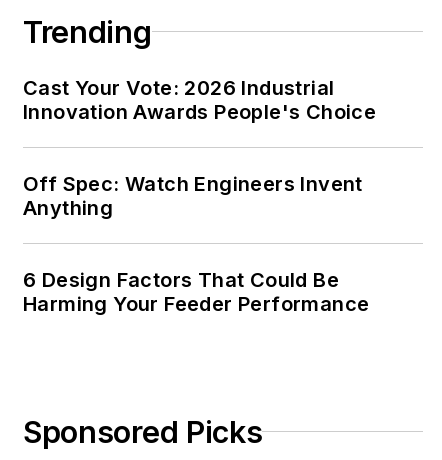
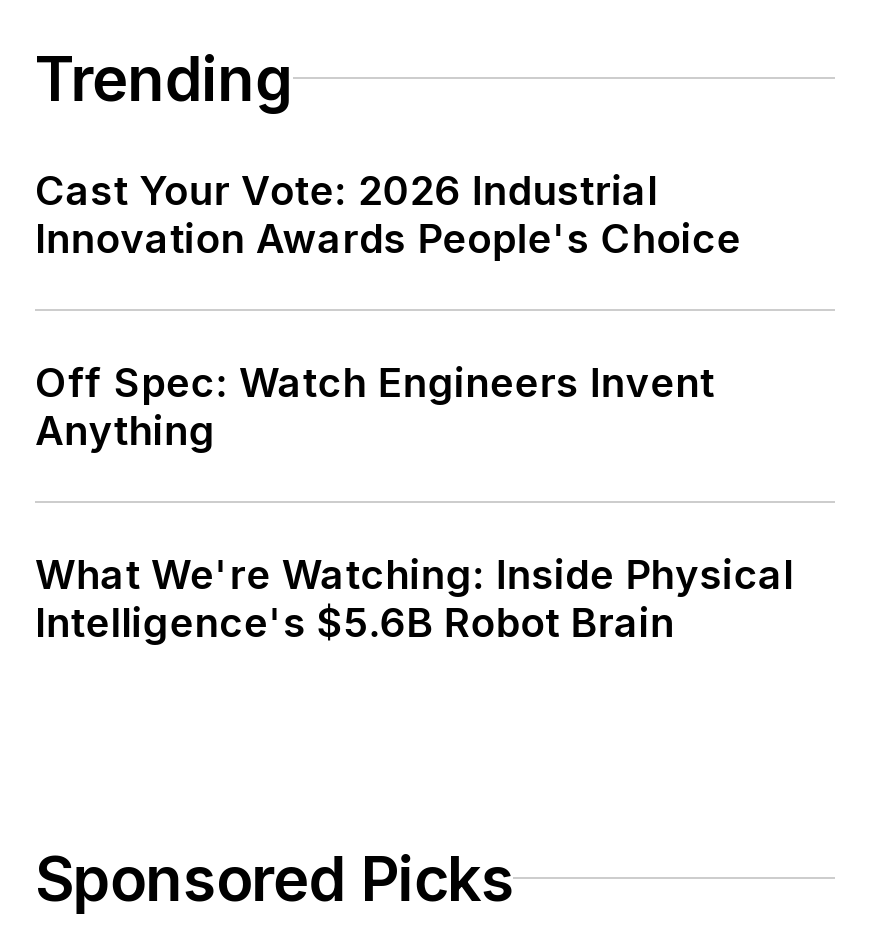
[23,268,369,316] 6 Design Factors That Could Be | Harming Your Feeder Performance -> [35,551,794,647] What We're Watching: Inside Physical | Intelligence's $5.6B Robot Brain

